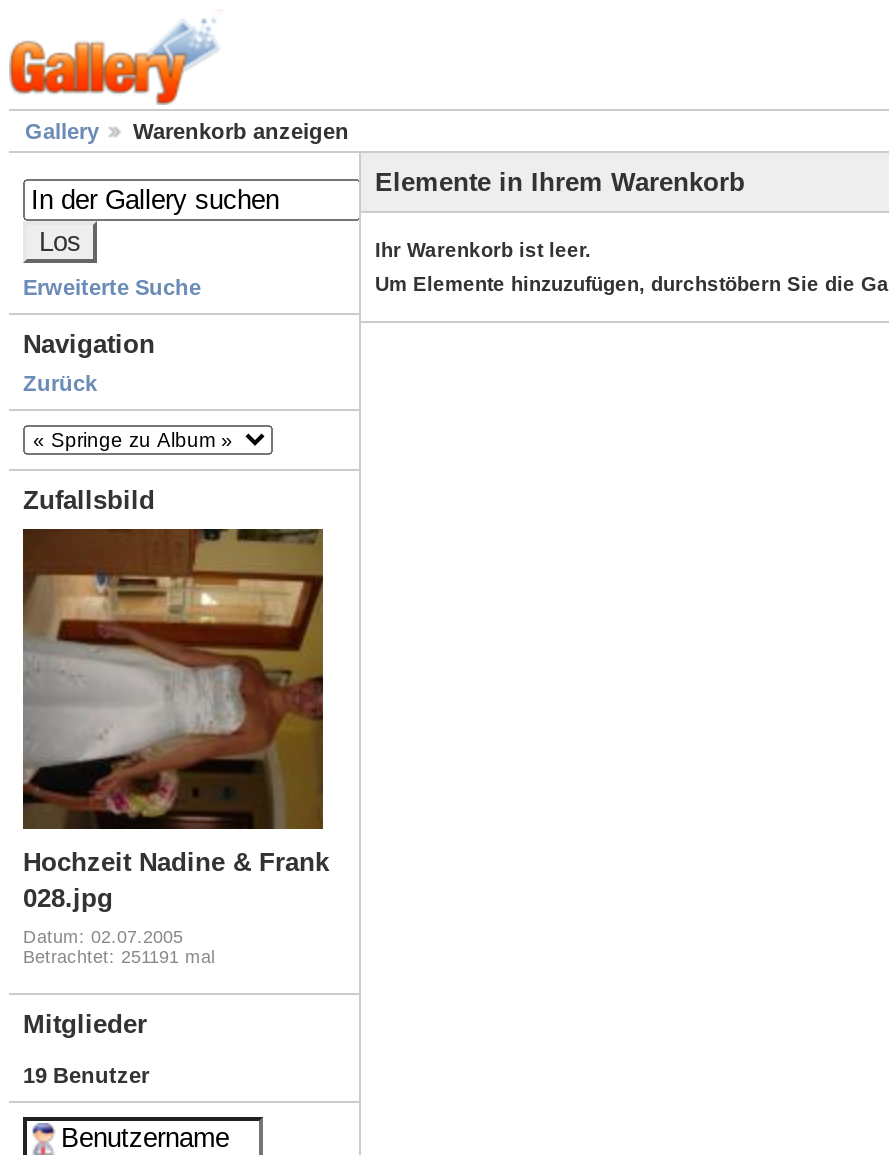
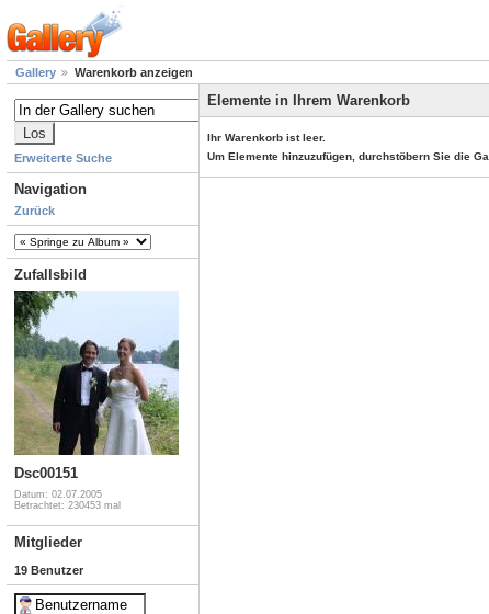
[21,527,329,913] [image] | Hochzeit Nadine & Frank | 028.jpg -> [14,289,180,481] [image] | Dsc00151
[23,948,215,968] Betrachtet: 251191 mal -> [14,500,121,511] Betrachtet: 230453 mal

